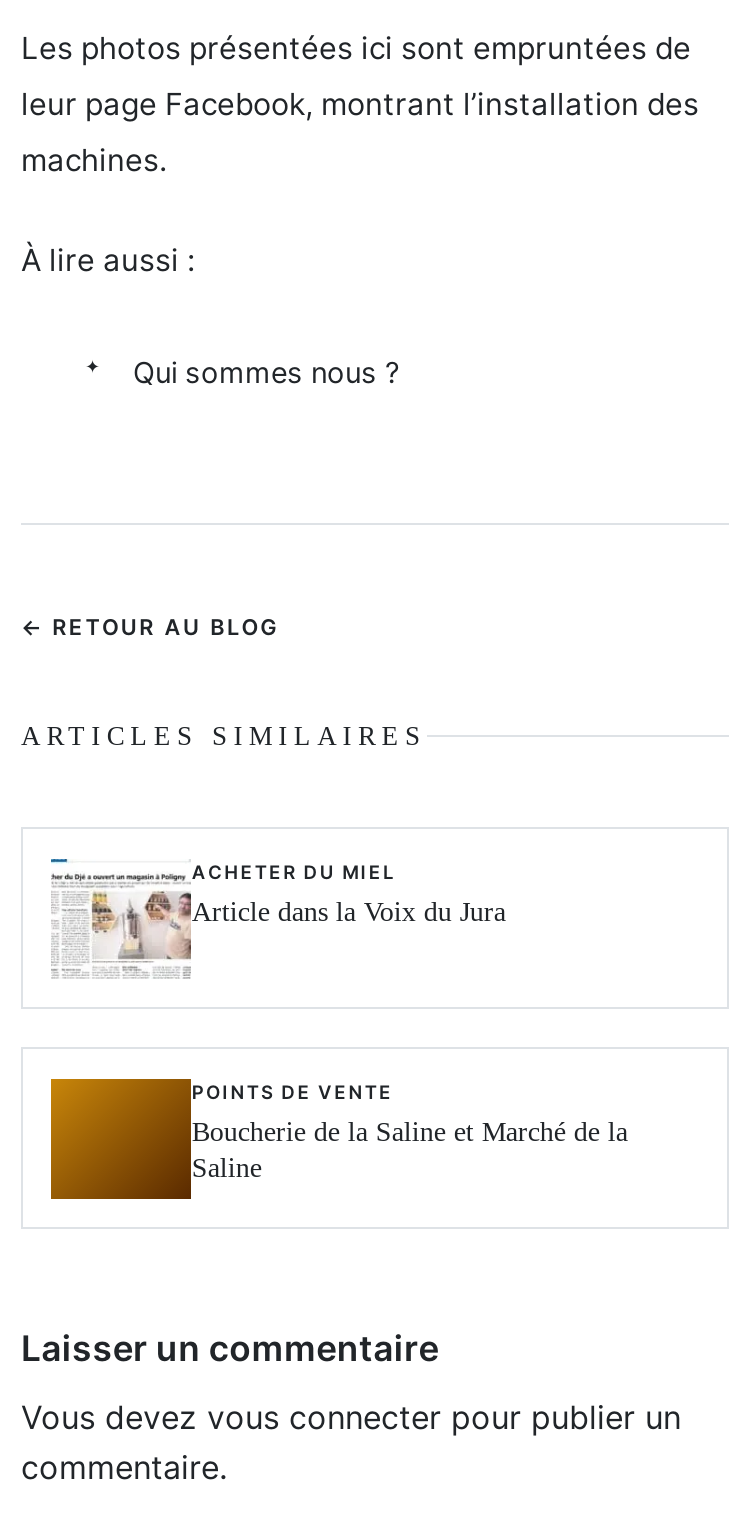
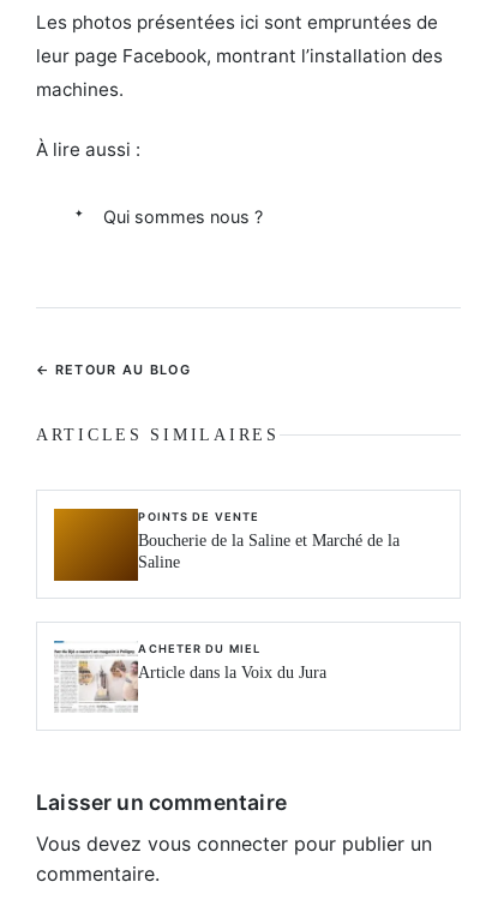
moved [49,857,506,979] -> [53,640,327,713]: [image] | ACHETER DU MIEL | Article dans la Voix du Jura
moved [51,1079,628,1199] -> [54,509,400,581]: [image] | POINTS DE VENTE | Boucherie de la Saline et Marché de la | Saline

